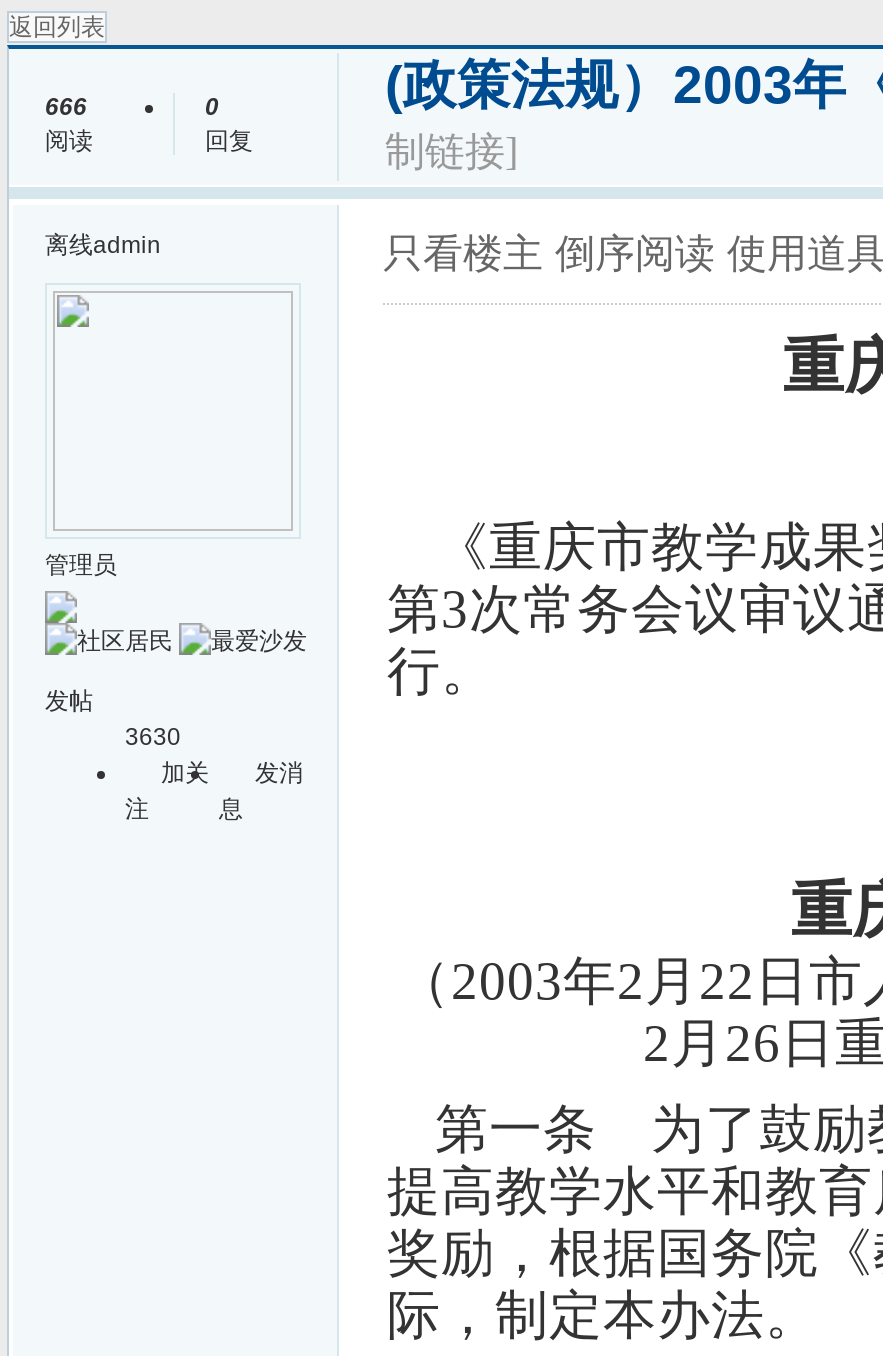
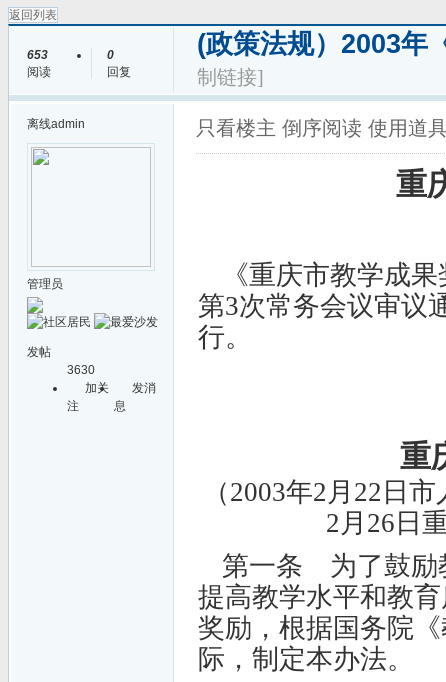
[45,93,87,121] 666 -> [27,48,48,62] 653

